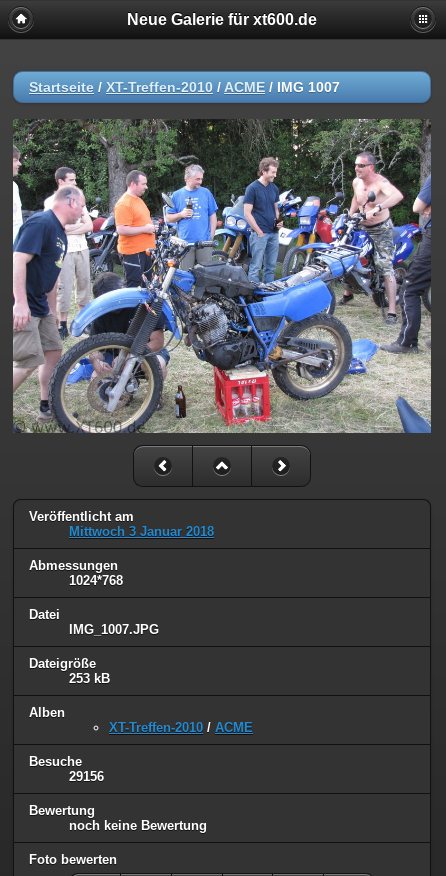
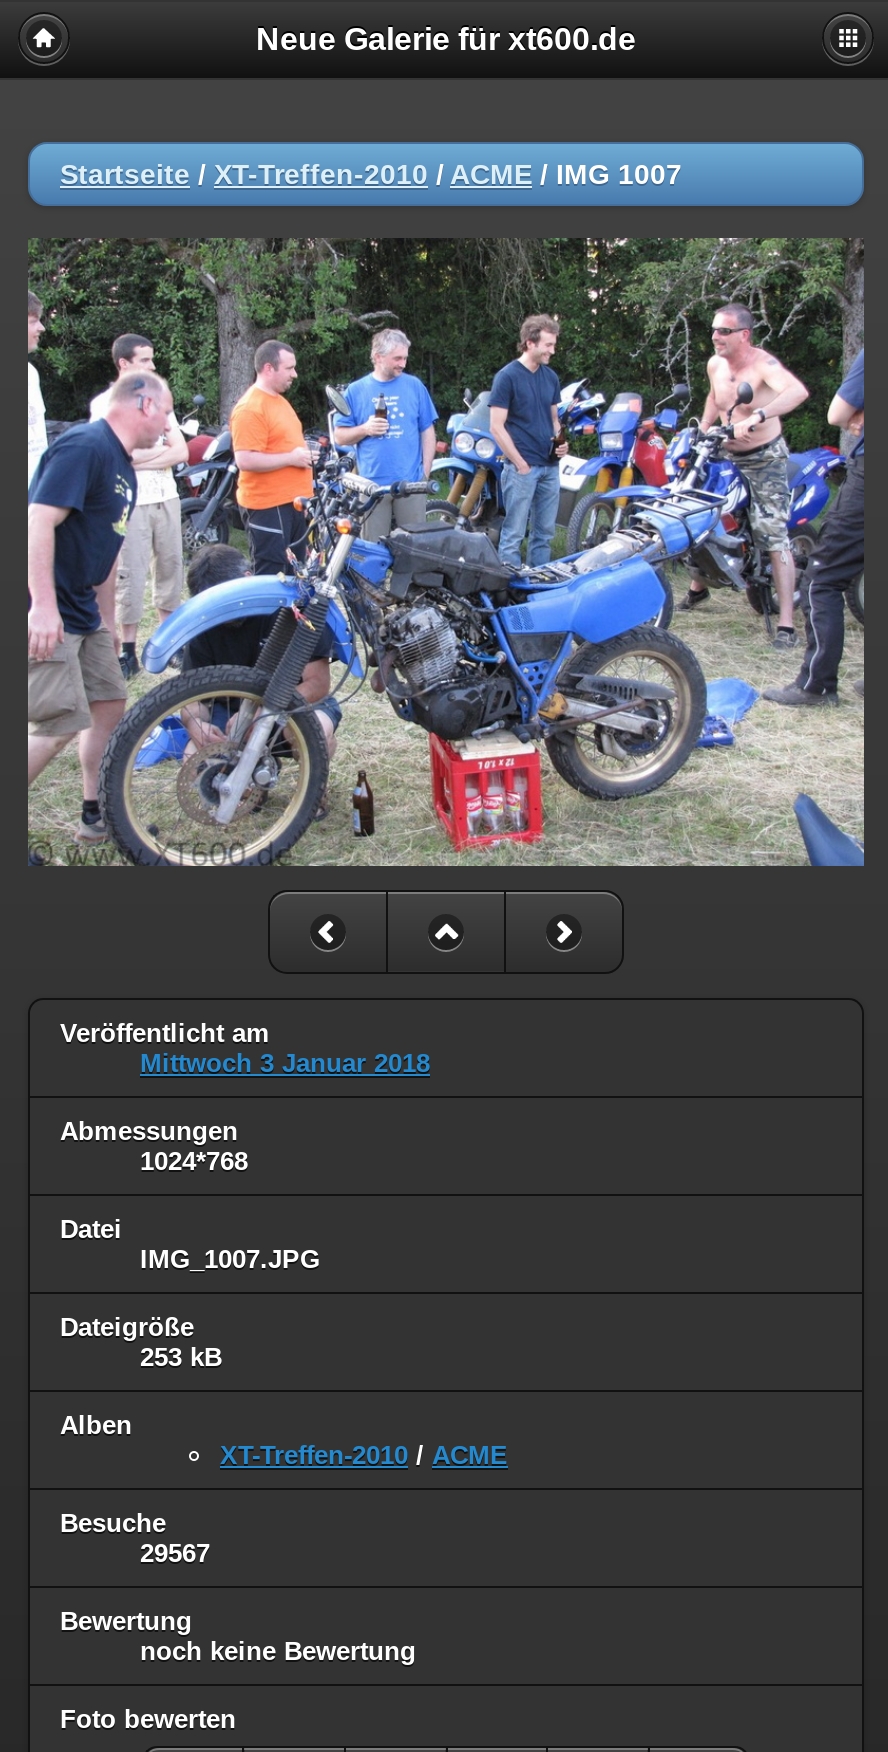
[69,769,104,784] 29156 -> [140,1538,210,1568] 29567

